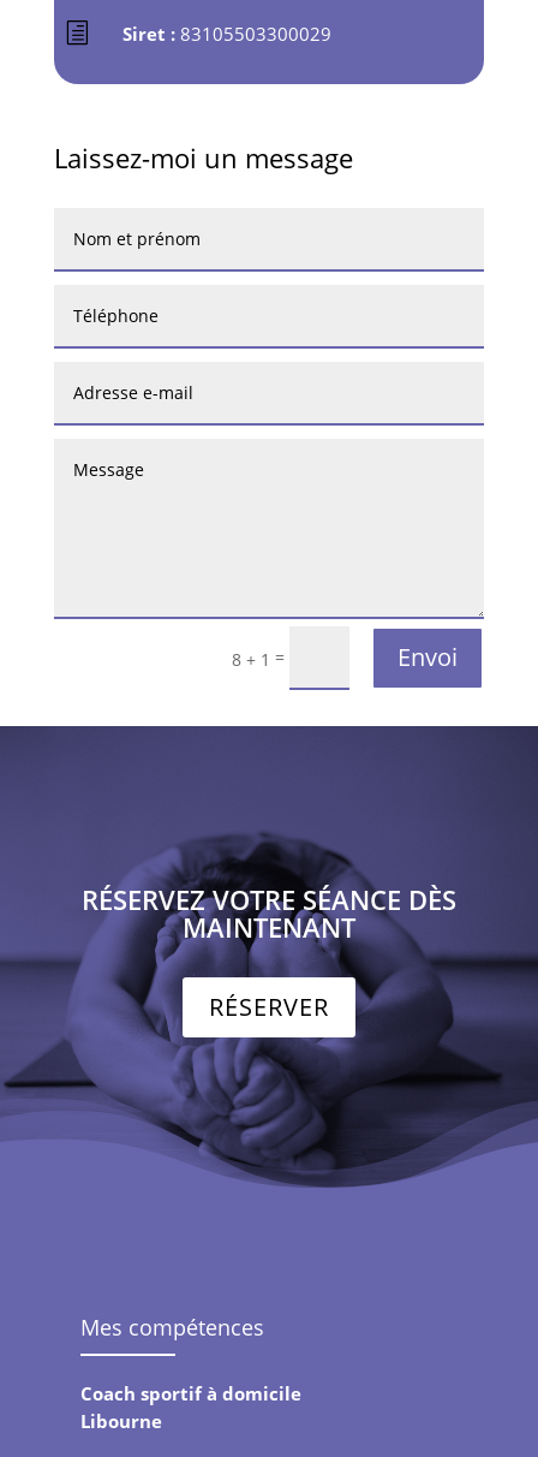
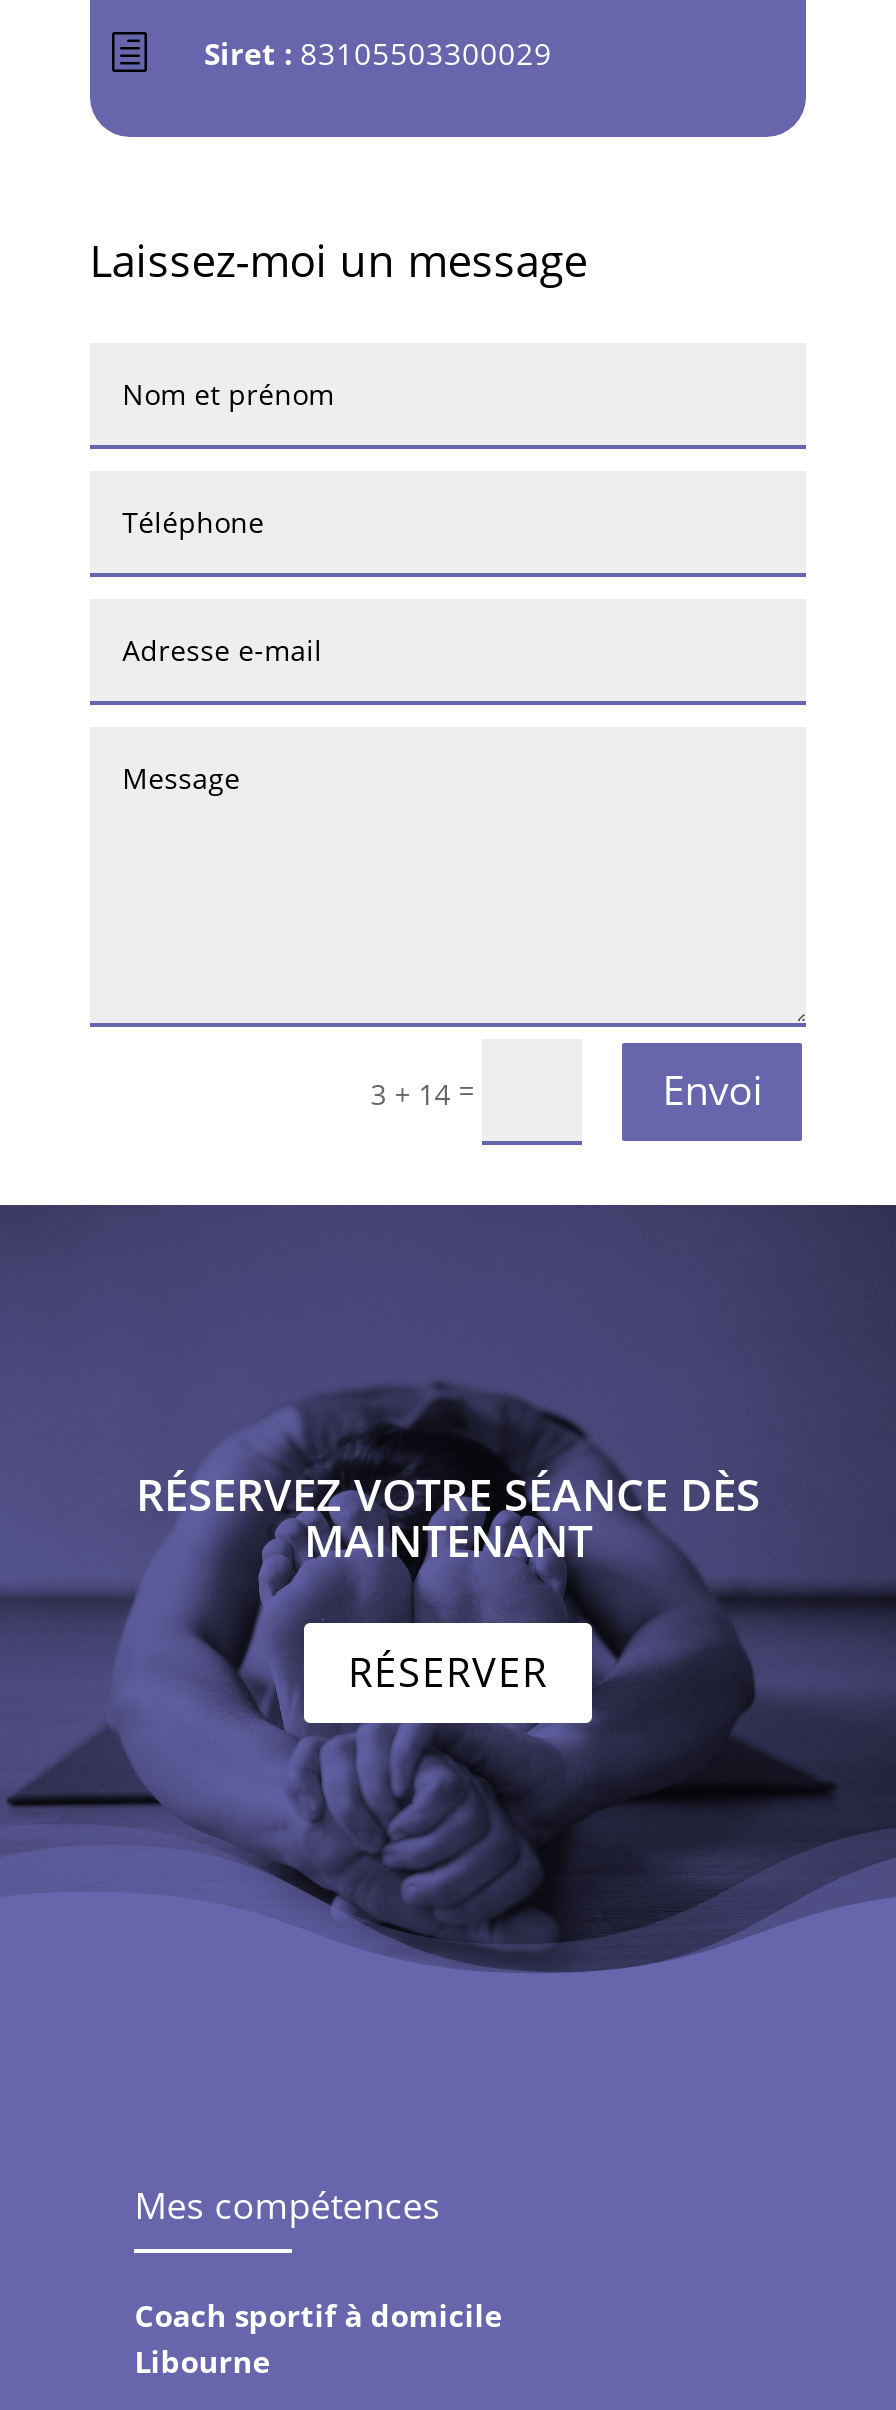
[232,645,290,670] 8 + 1 = -> [370,1070,482,1112] 3 + 14 =

